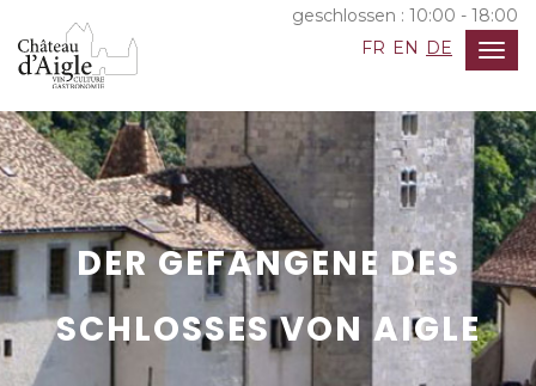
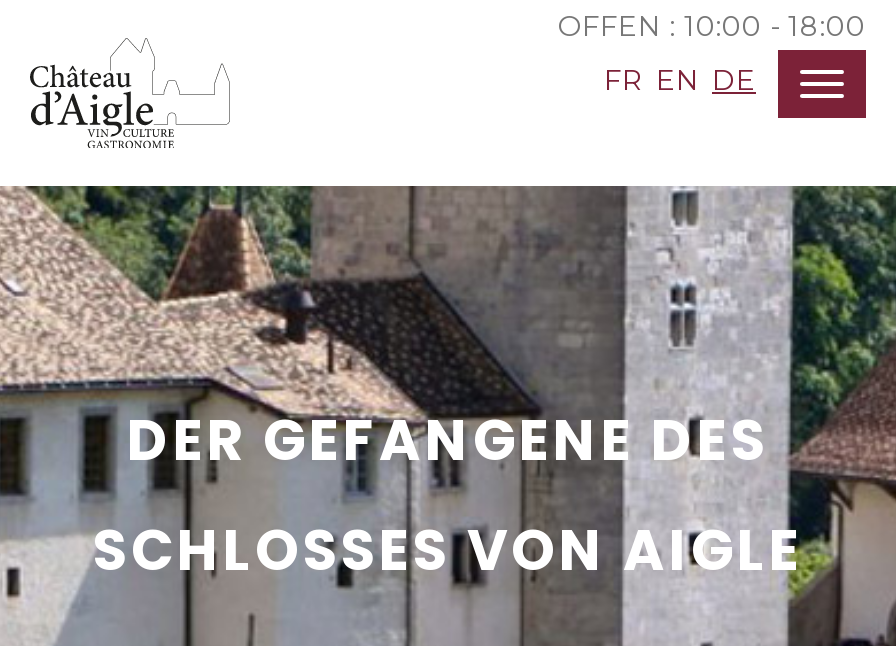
[292,5,518,26] geschlossen : 10:00 - 18:00 -> [558,8,866,44] OFFEN : 10:00 - 18:00

